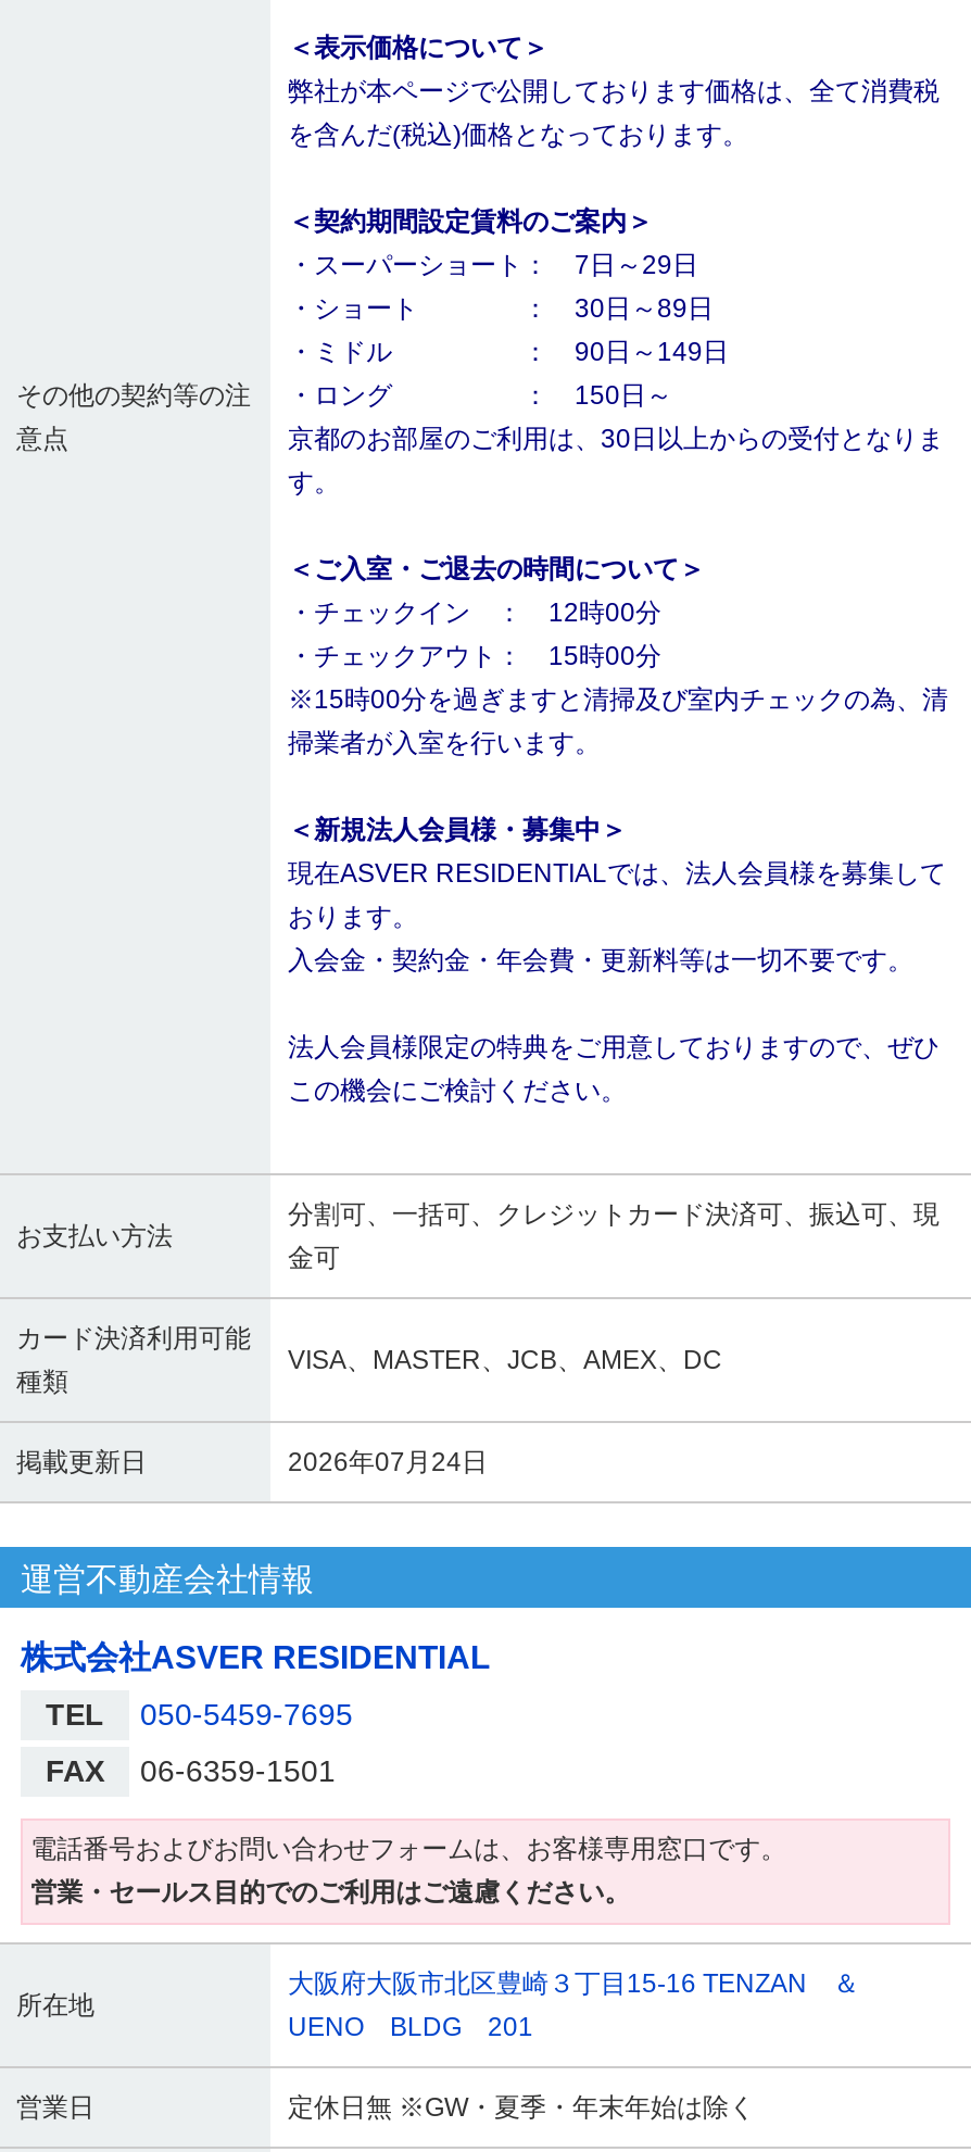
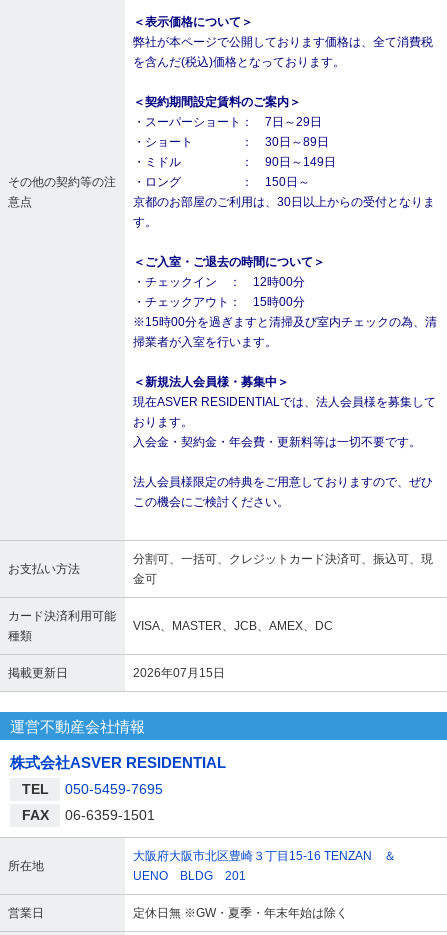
[288,1446,488,1477] 2026年07月24日 -> [133,666,225,680] 2026年07月15日
[31,1834,787,1908] 電話番号およびお問い合わせフォームは、お客様専用窓口です。 | 営業・セールス目的でのご利用はご遠慮ください。 -> none

